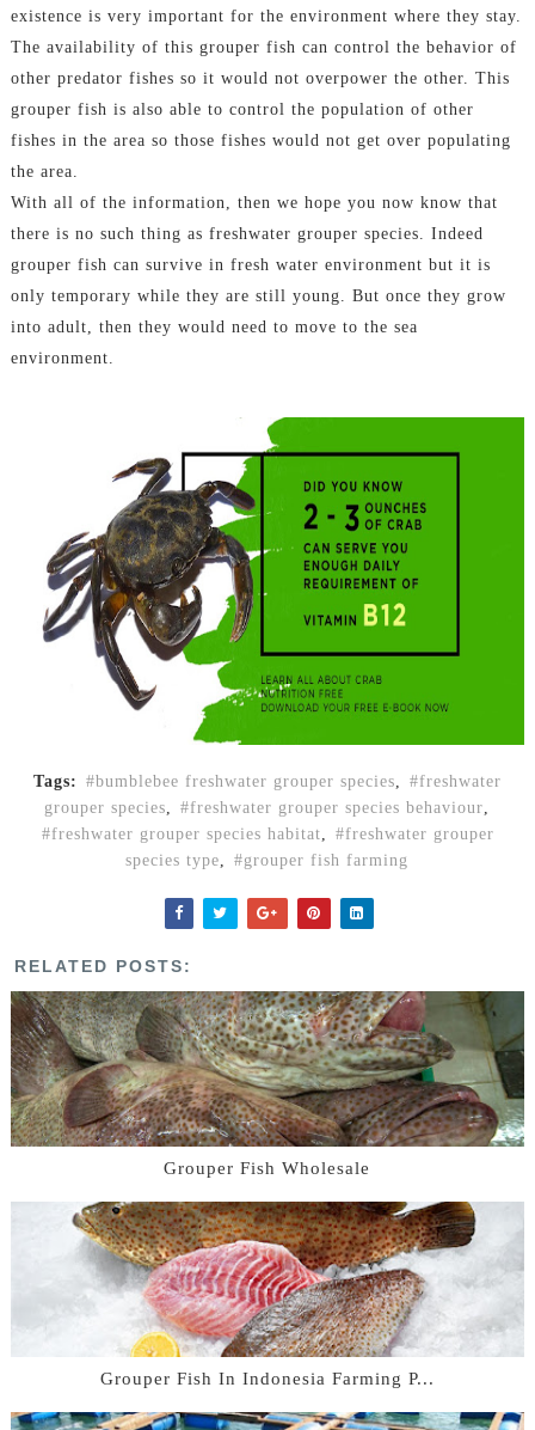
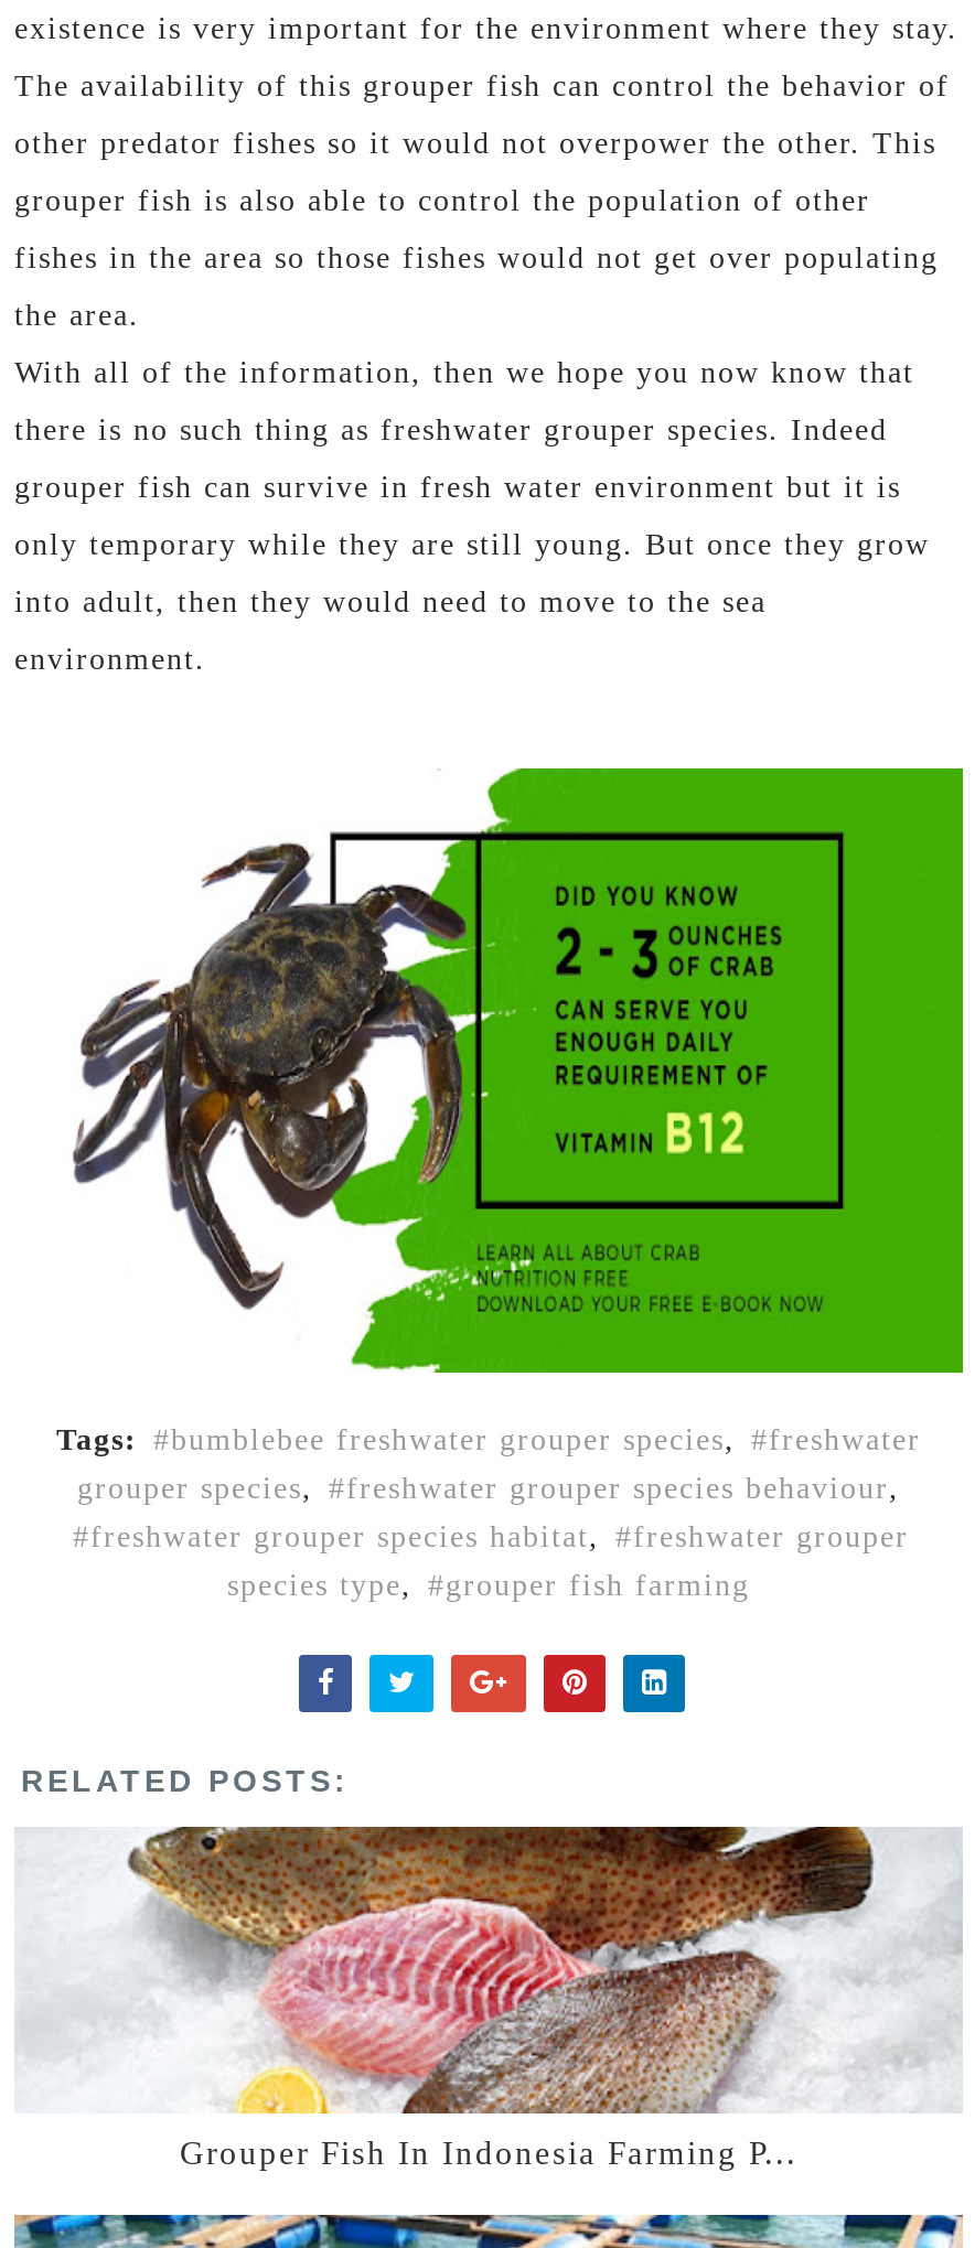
[10,990,525,1178] [image] | Grouper Fish Wholesale -> none

